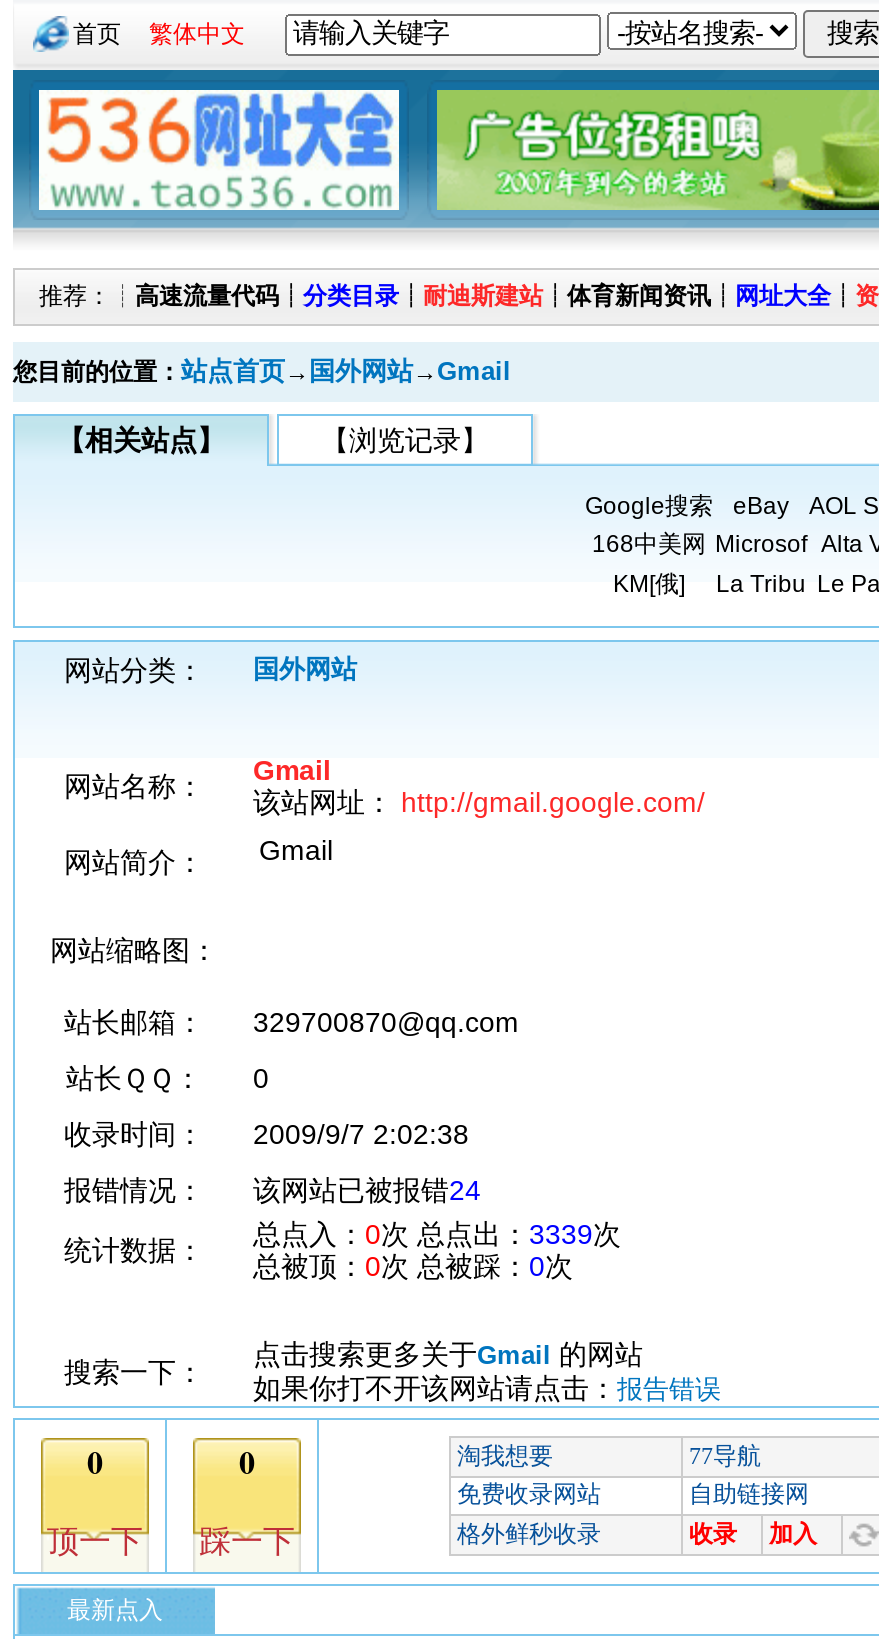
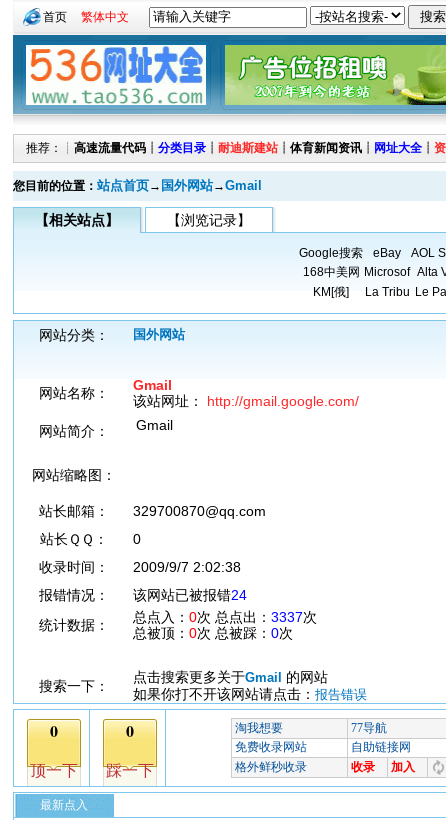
[253,1218,621,1250] 总点入：0次 总点出：3339次 -> [133,609,317,625] 总点入：0次 总点出：3337次

